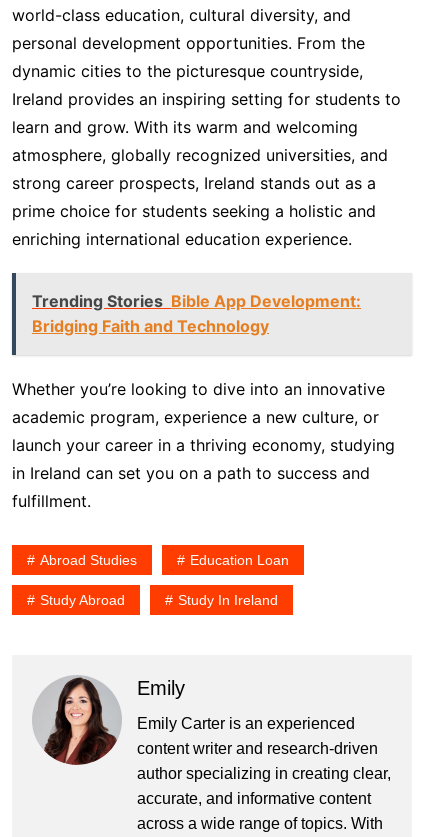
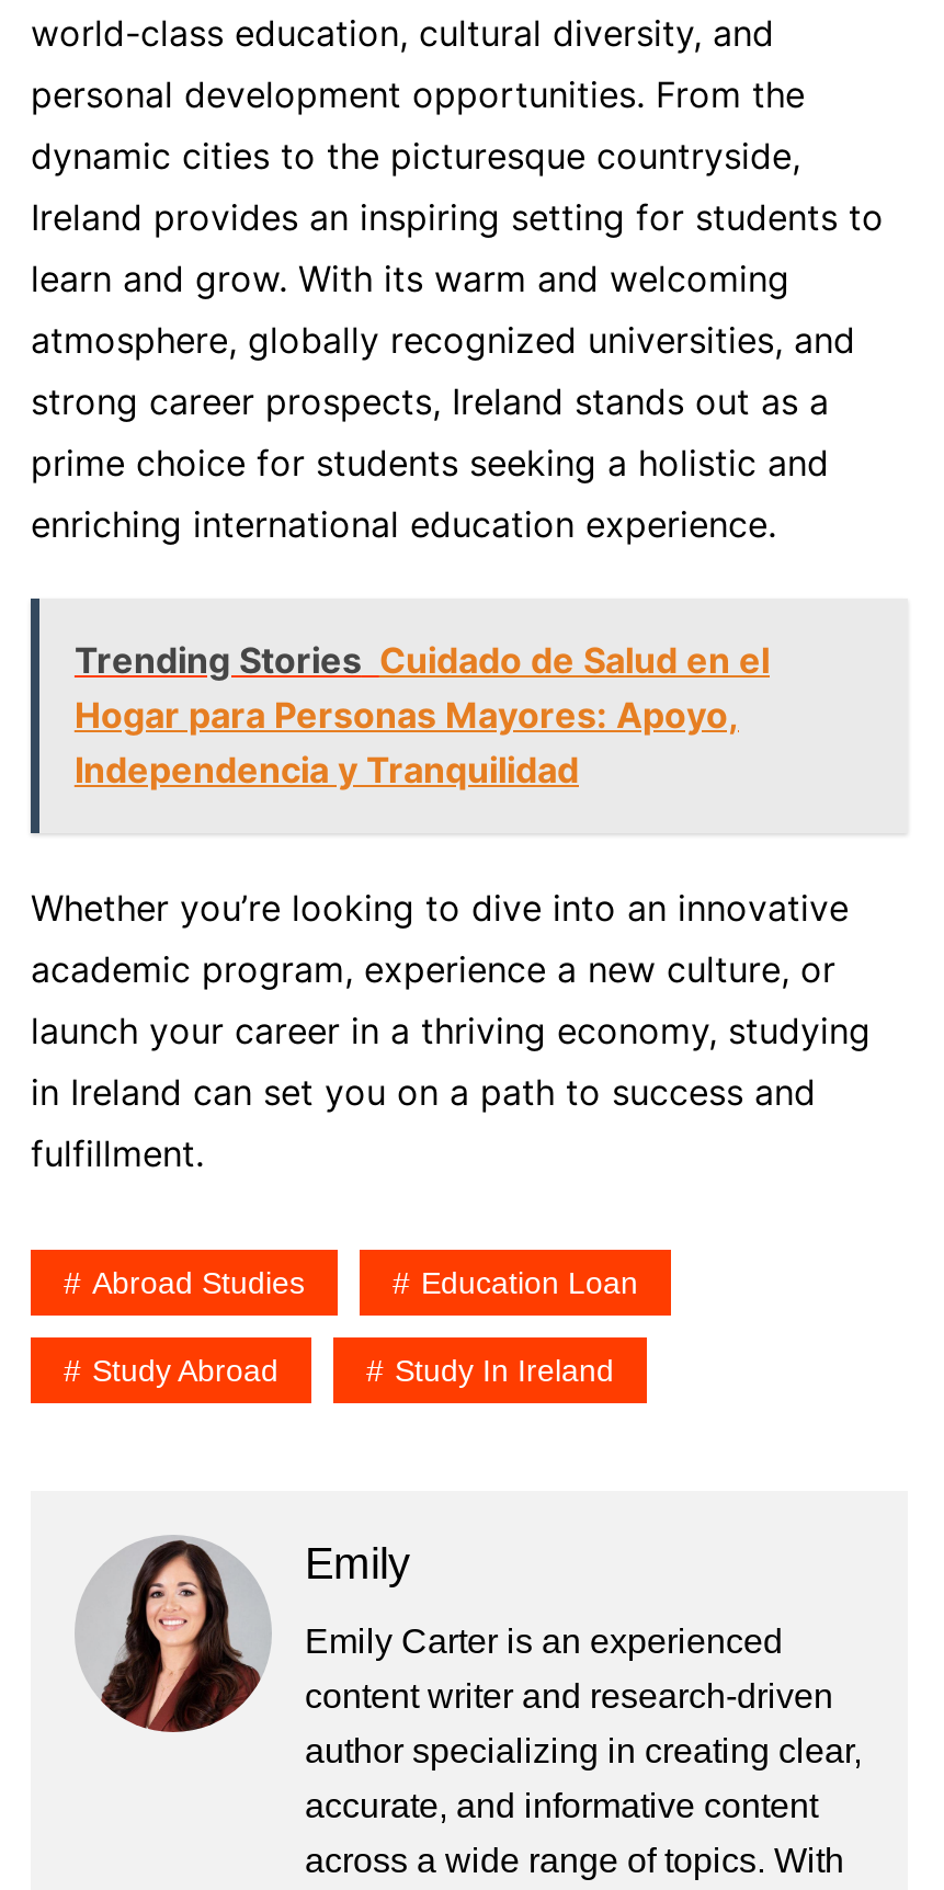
[32,291,361,336] Trending Stories Bible App Development: | Bridging Faith and Technology -> [75,637,770,791] Trending Stories Cuidado de Salud en el | Hogar para Personas Mayores: Apoyo, | Independencia y Tranquilidad

